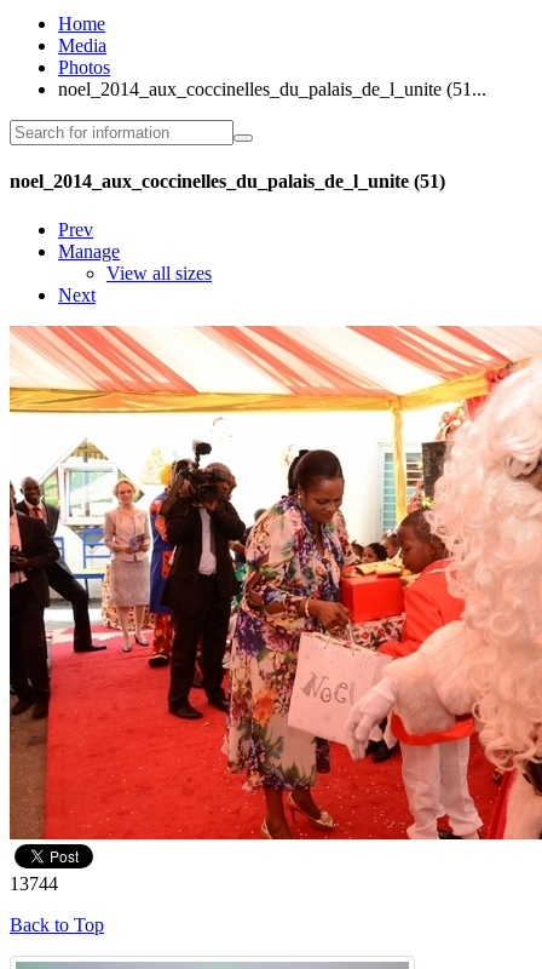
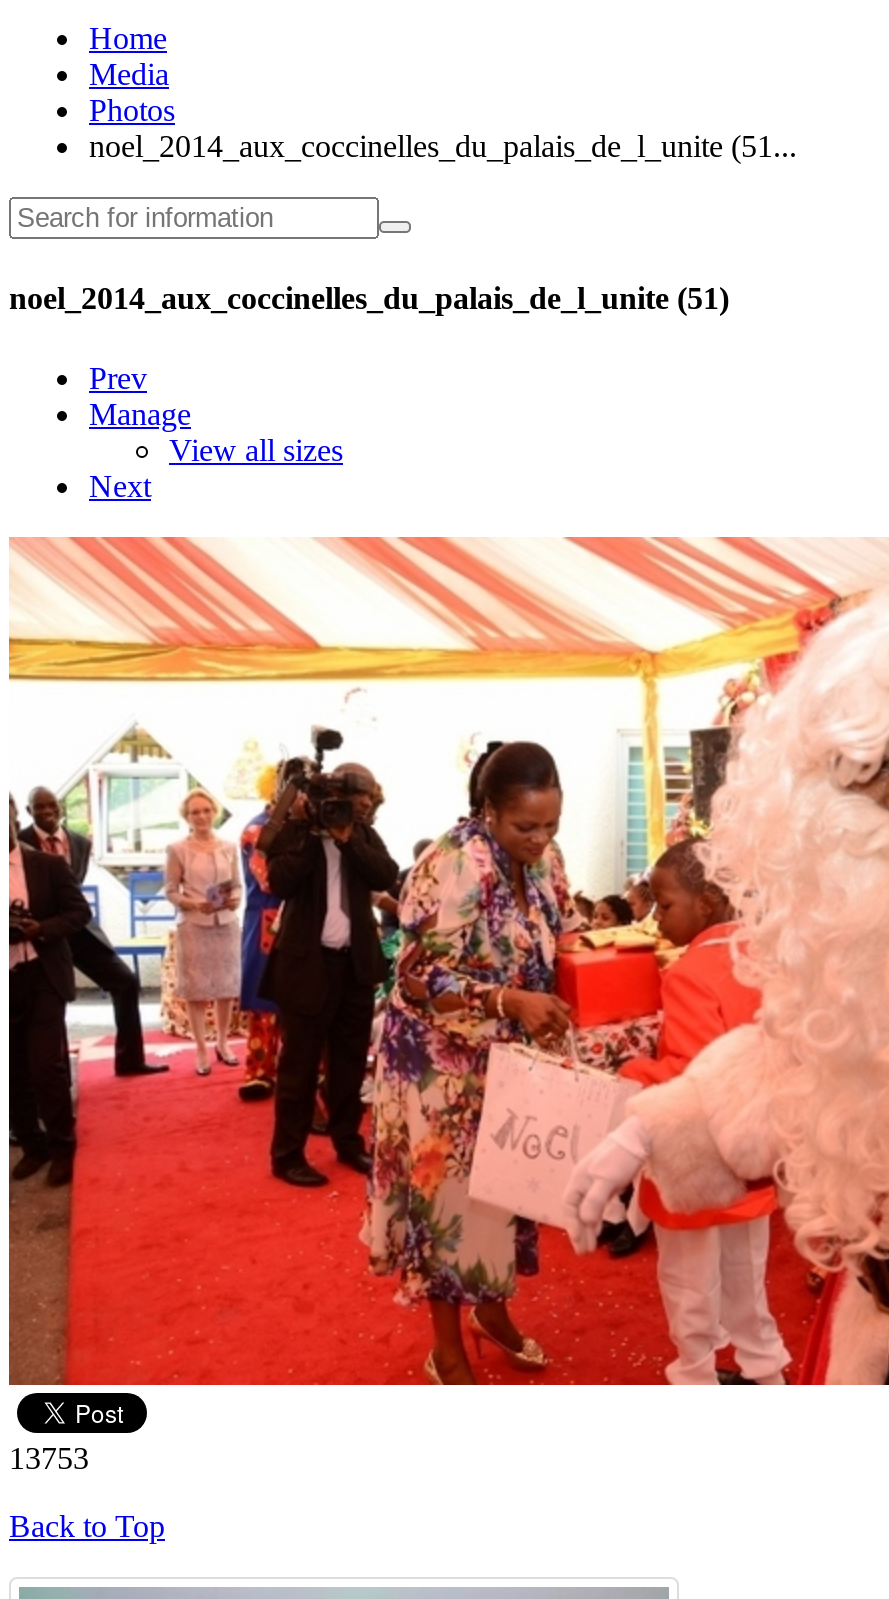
[10,873,58,893] 13744 -> [9,1440,89,1474] 13753

